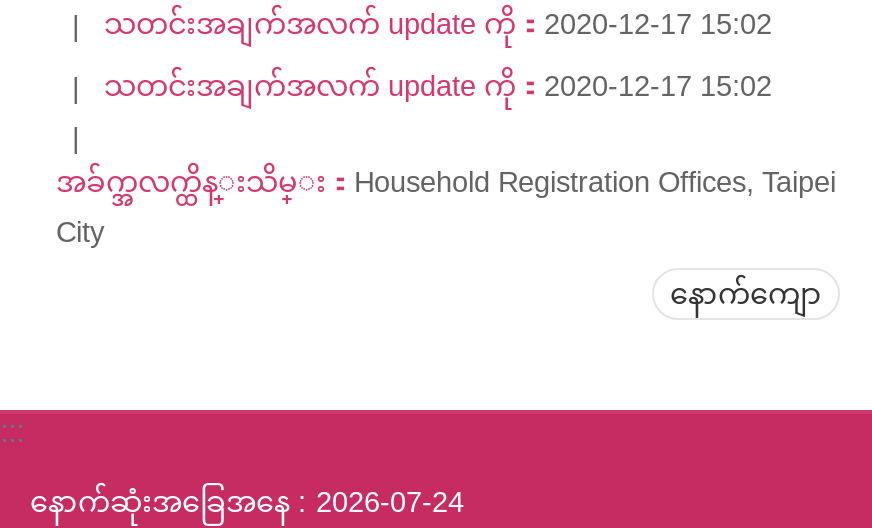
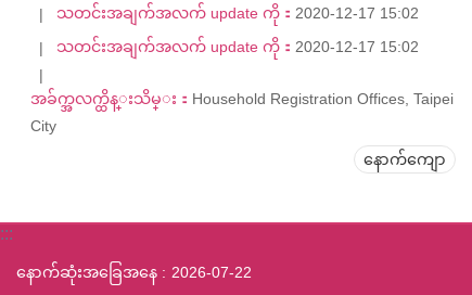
[316,486,464,518] 2026-07-24 -> [171,264,252,281] 2026-07-22

